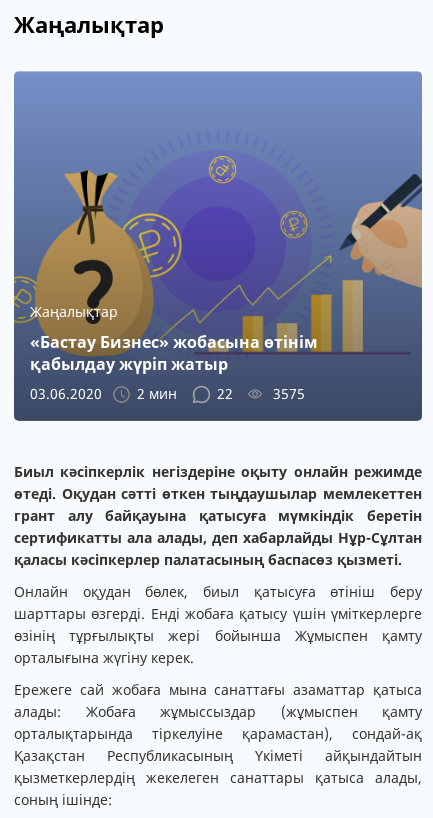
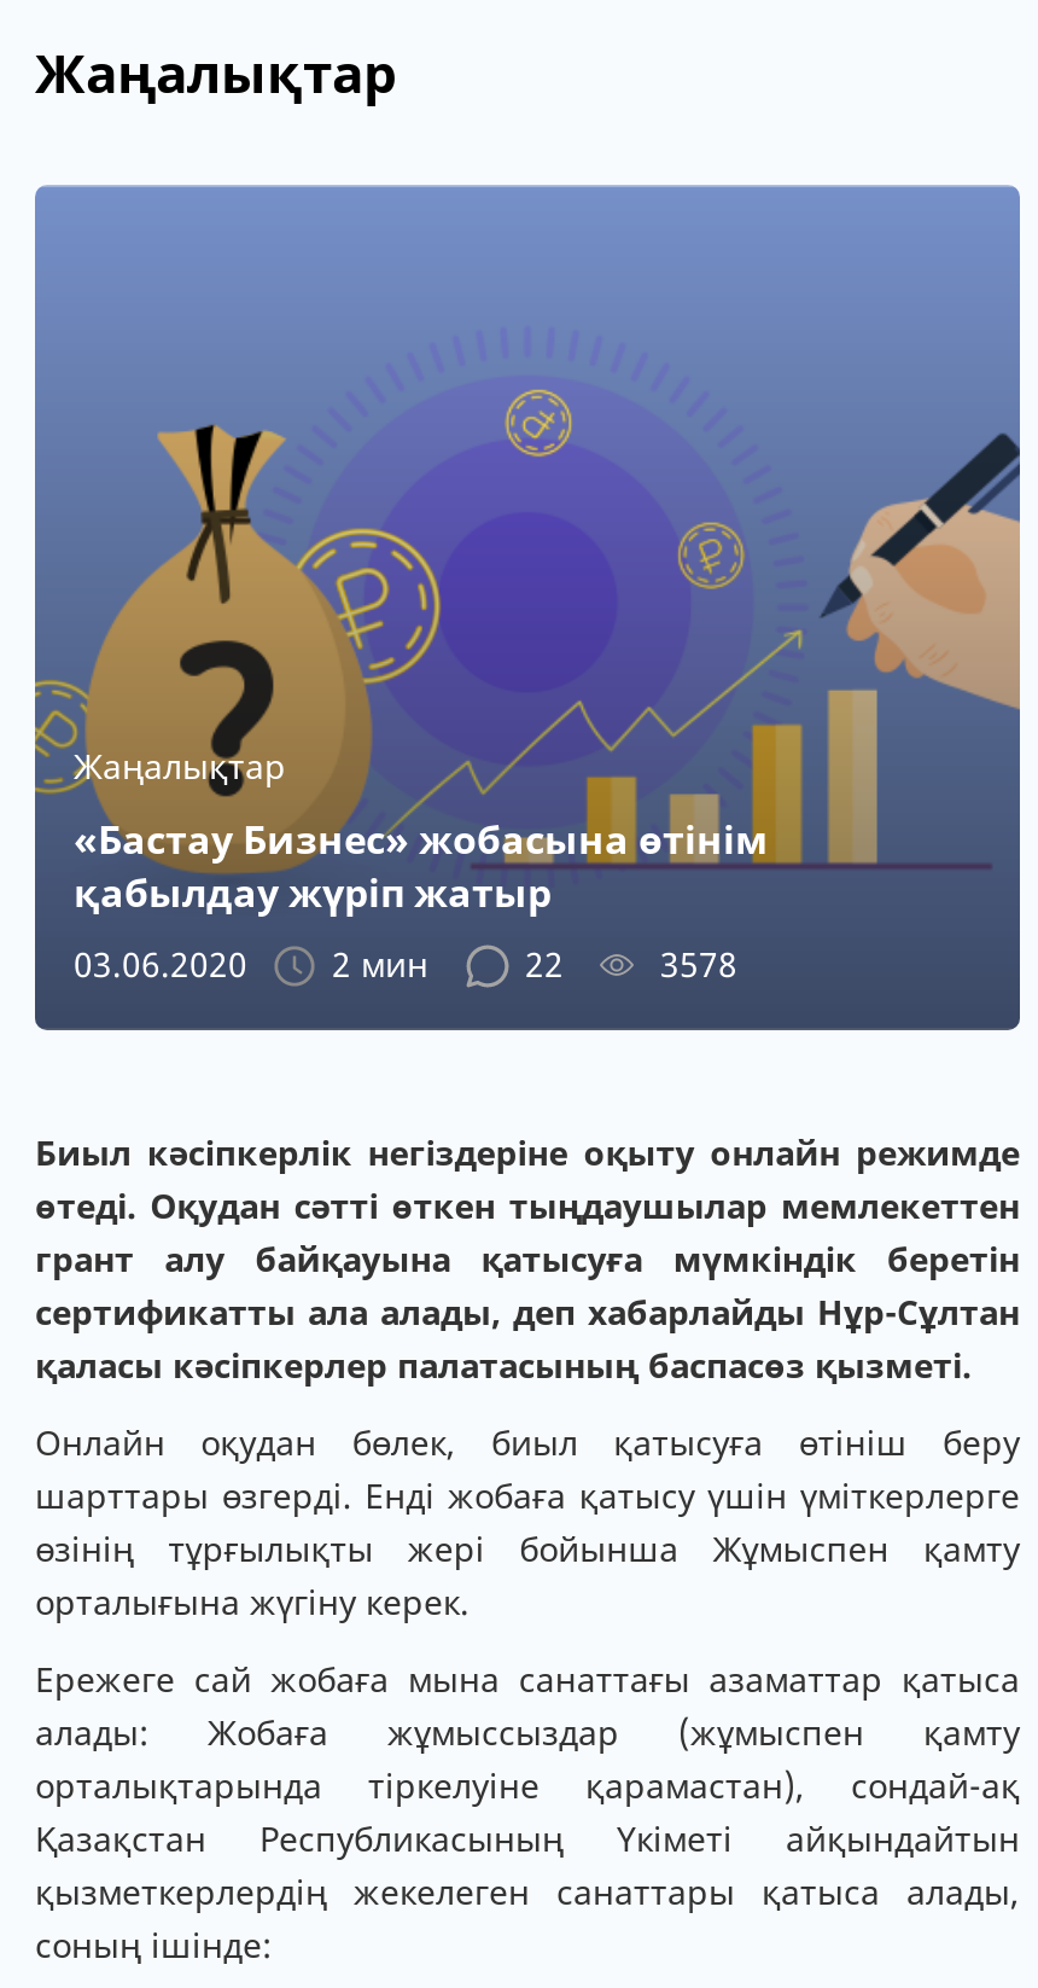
[273,384,305,403] 3575 -> [660,941,737,987] 3578

